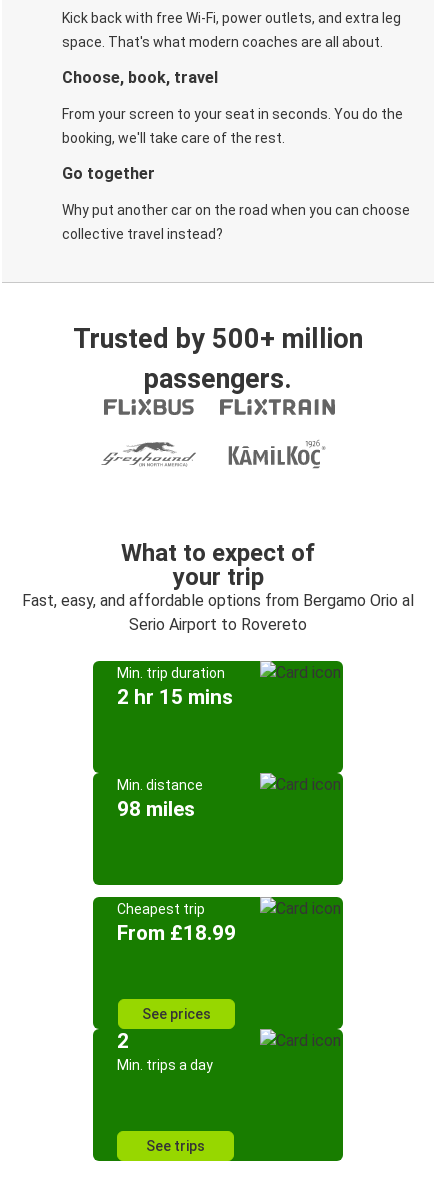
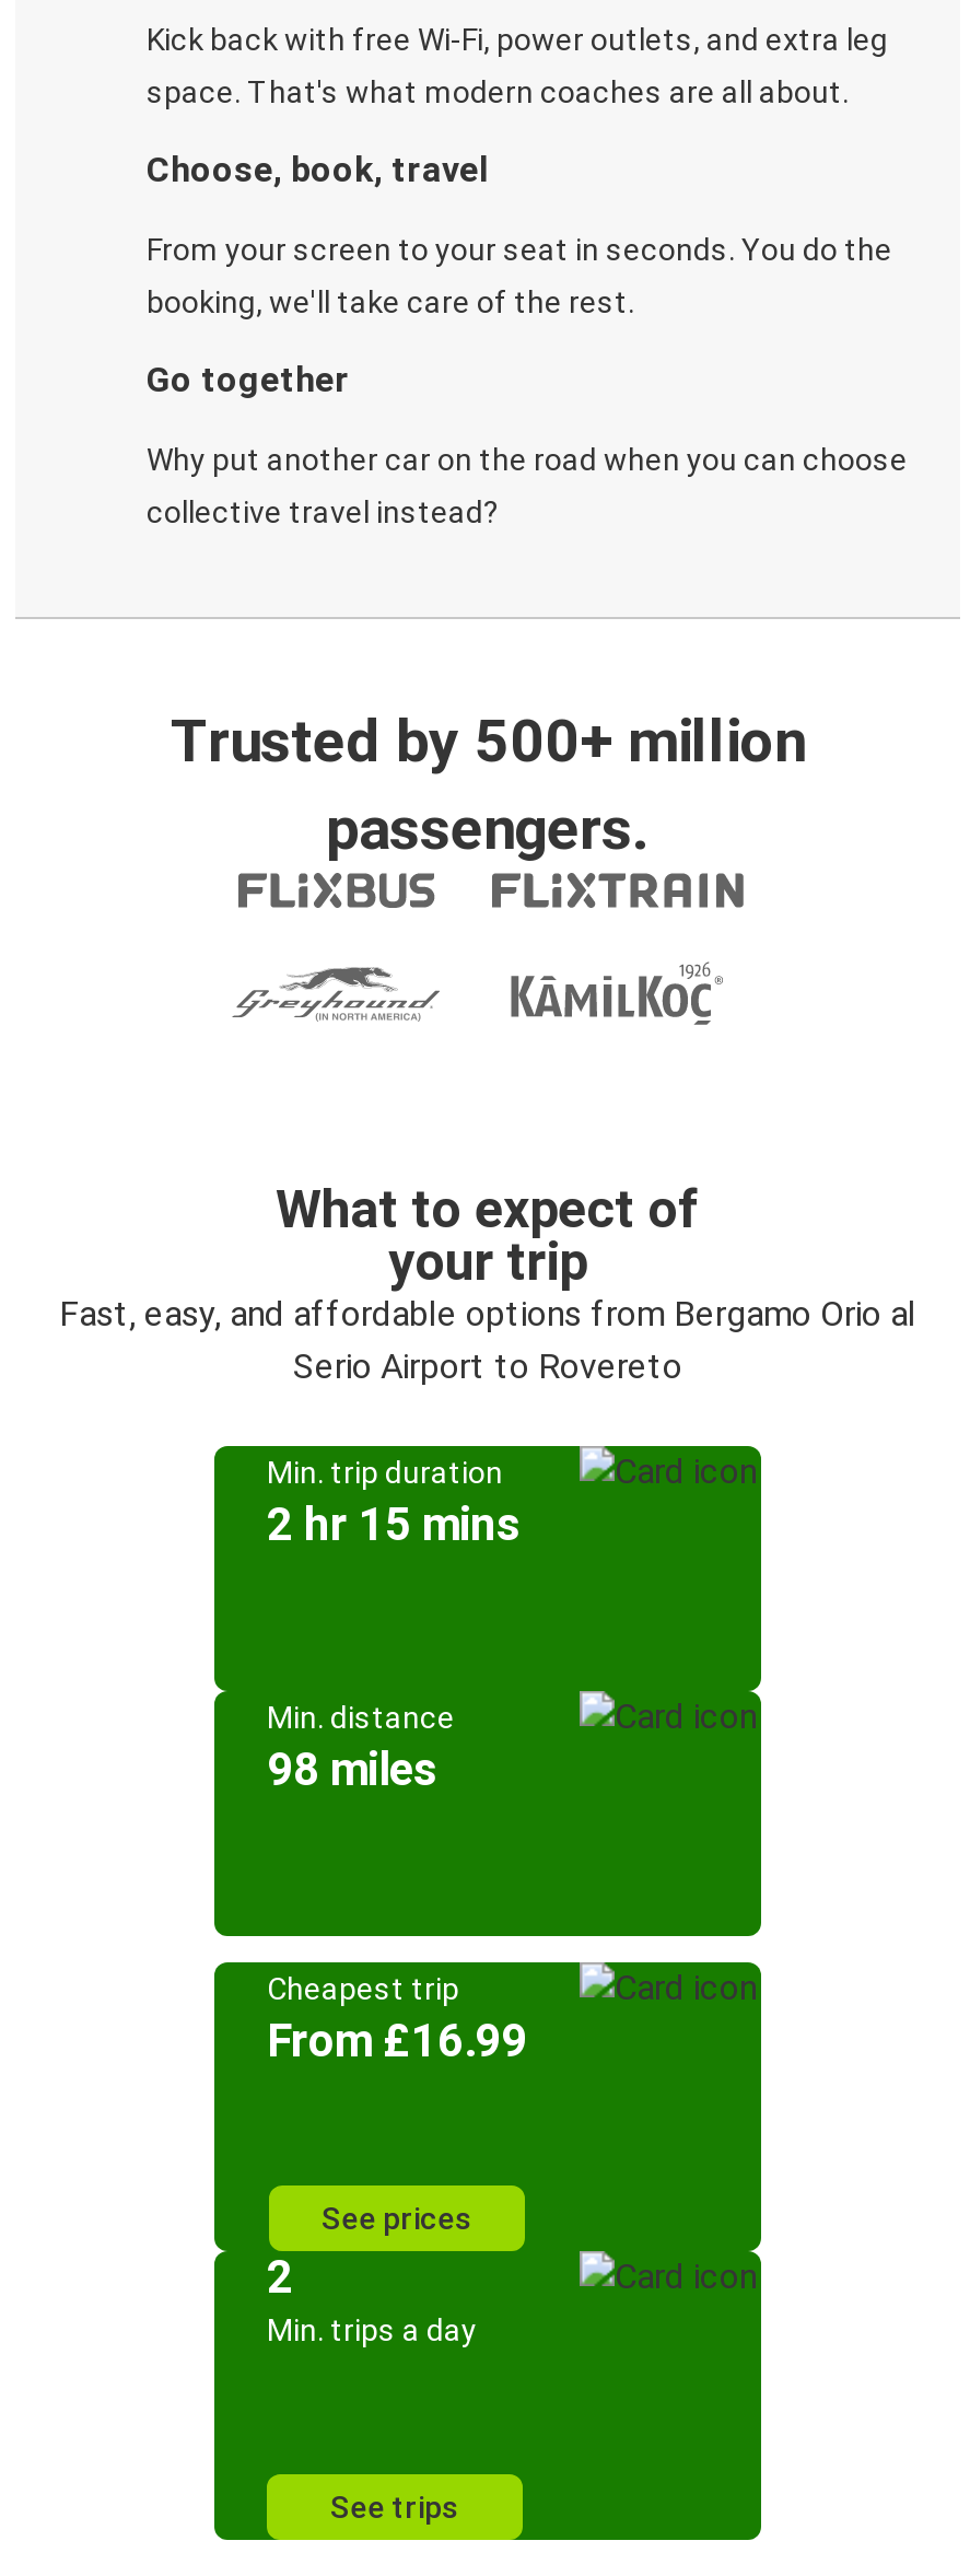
[117,921,236,945] From £18.99 -> [267,2015,527,2067] From £16.99

